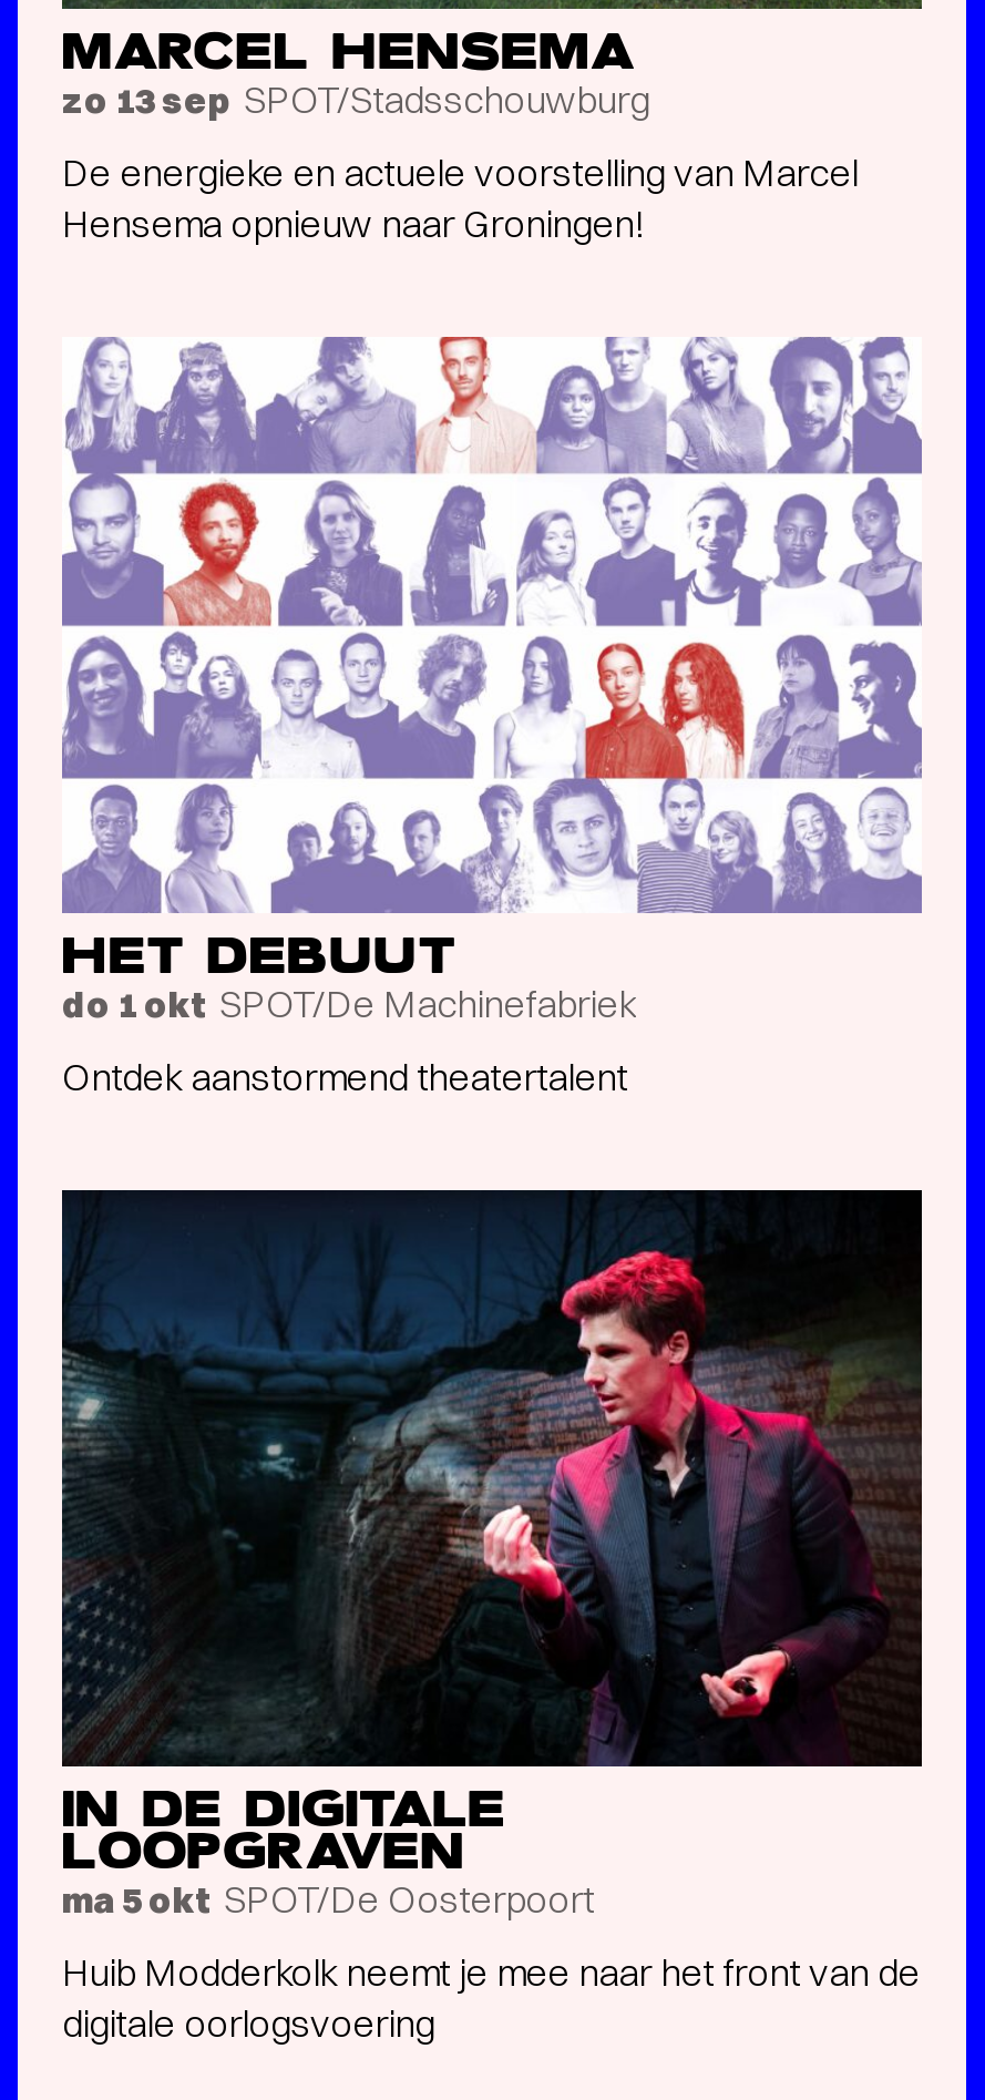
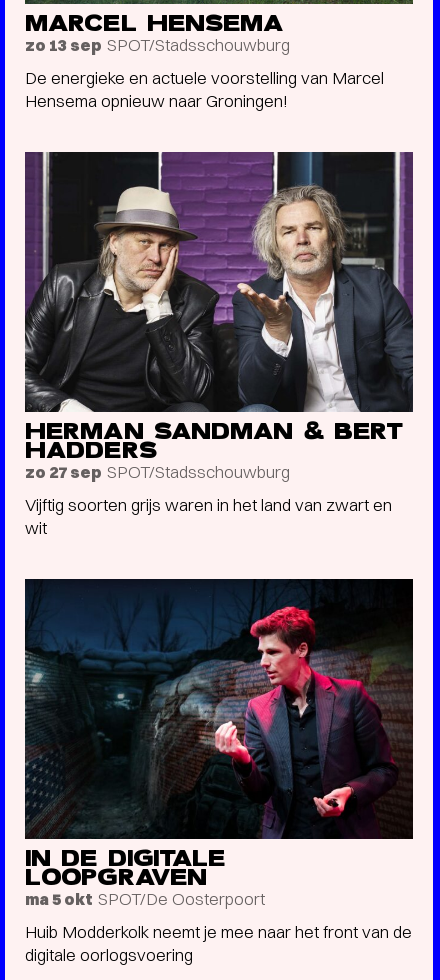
[62,335,922,813] [image] -> [24,151,414,409] [image]
[62,922,636,1026] HET DEBUUT | do 1 okt SPOT/De Machinefabriek -> [25,416,403,482] HERMAN SANDMAN & BERT | HADDERS | zo 27 sep SPOT/Stadsschouwburg
[62,1053,627,1099] Ontdek aanstormend theatertalent -> [25,494,392,538] Vijftig soorten grijs waren in het land van zwart en | wit

